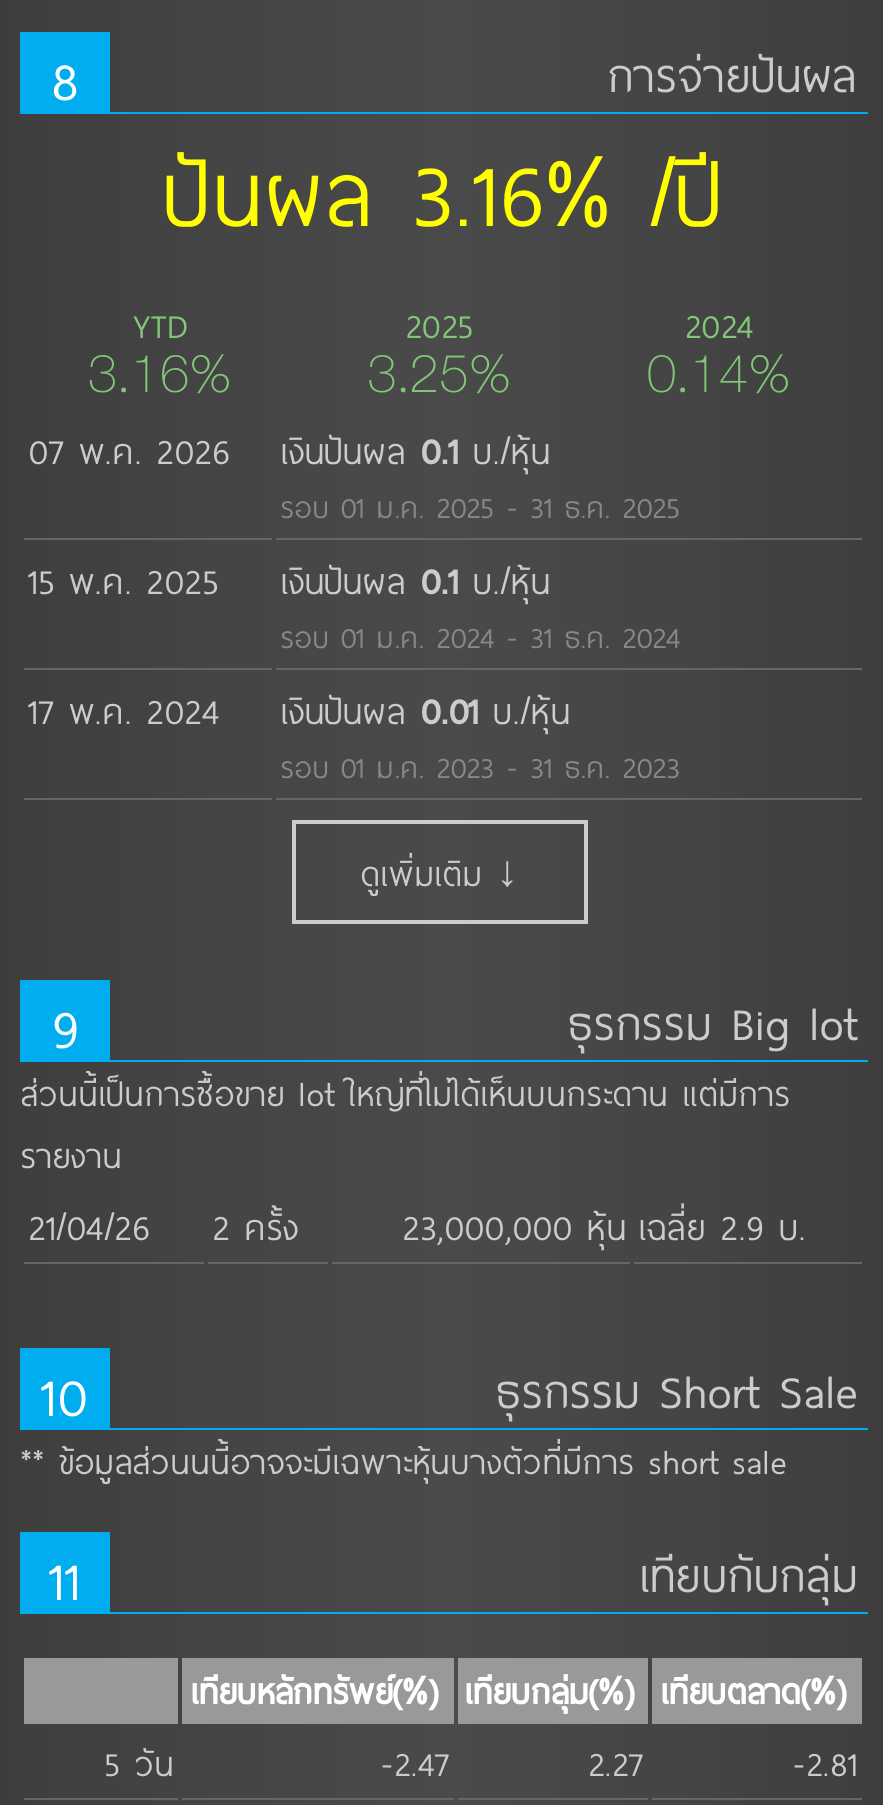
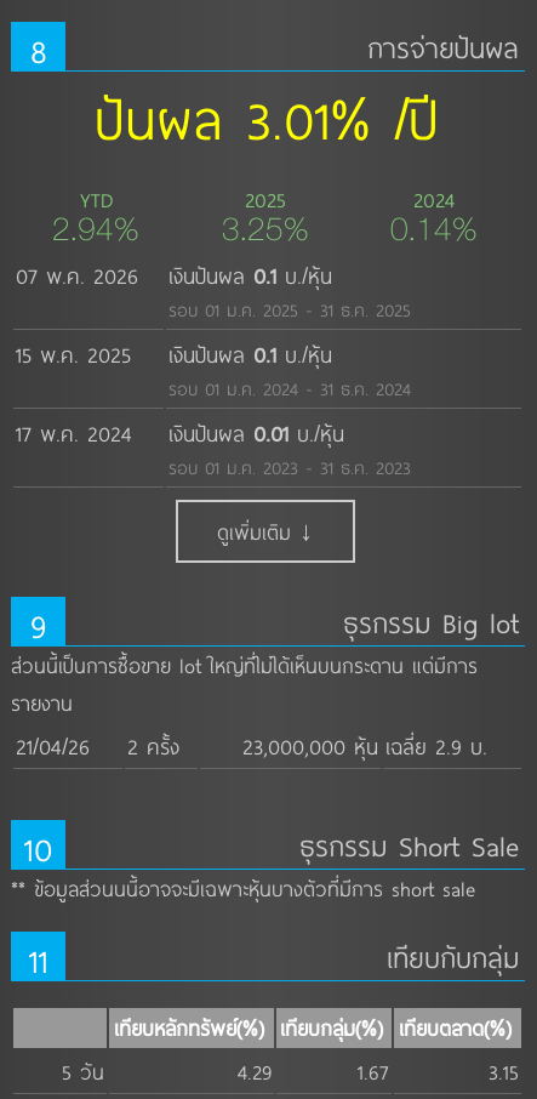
[164,127,724,255] ปันผล 3.16% /ปี -> [96,80,439,157] ปันผล 3.01% /ปี
[88,331,791,413] 3.16% 3.25% 0.14% -> [52,203,478,253] 2.94% 3.25% 0.14%
[380,1739,450,1789] -2.47 -> [238,1057,272,1087] 4.29
[588,1739,644,1789] 2.27 -> [358,1057,389,1087] 1.67
[792,1739,858,1789] -2.81 -> [489,1057,519,1087] 3.15

